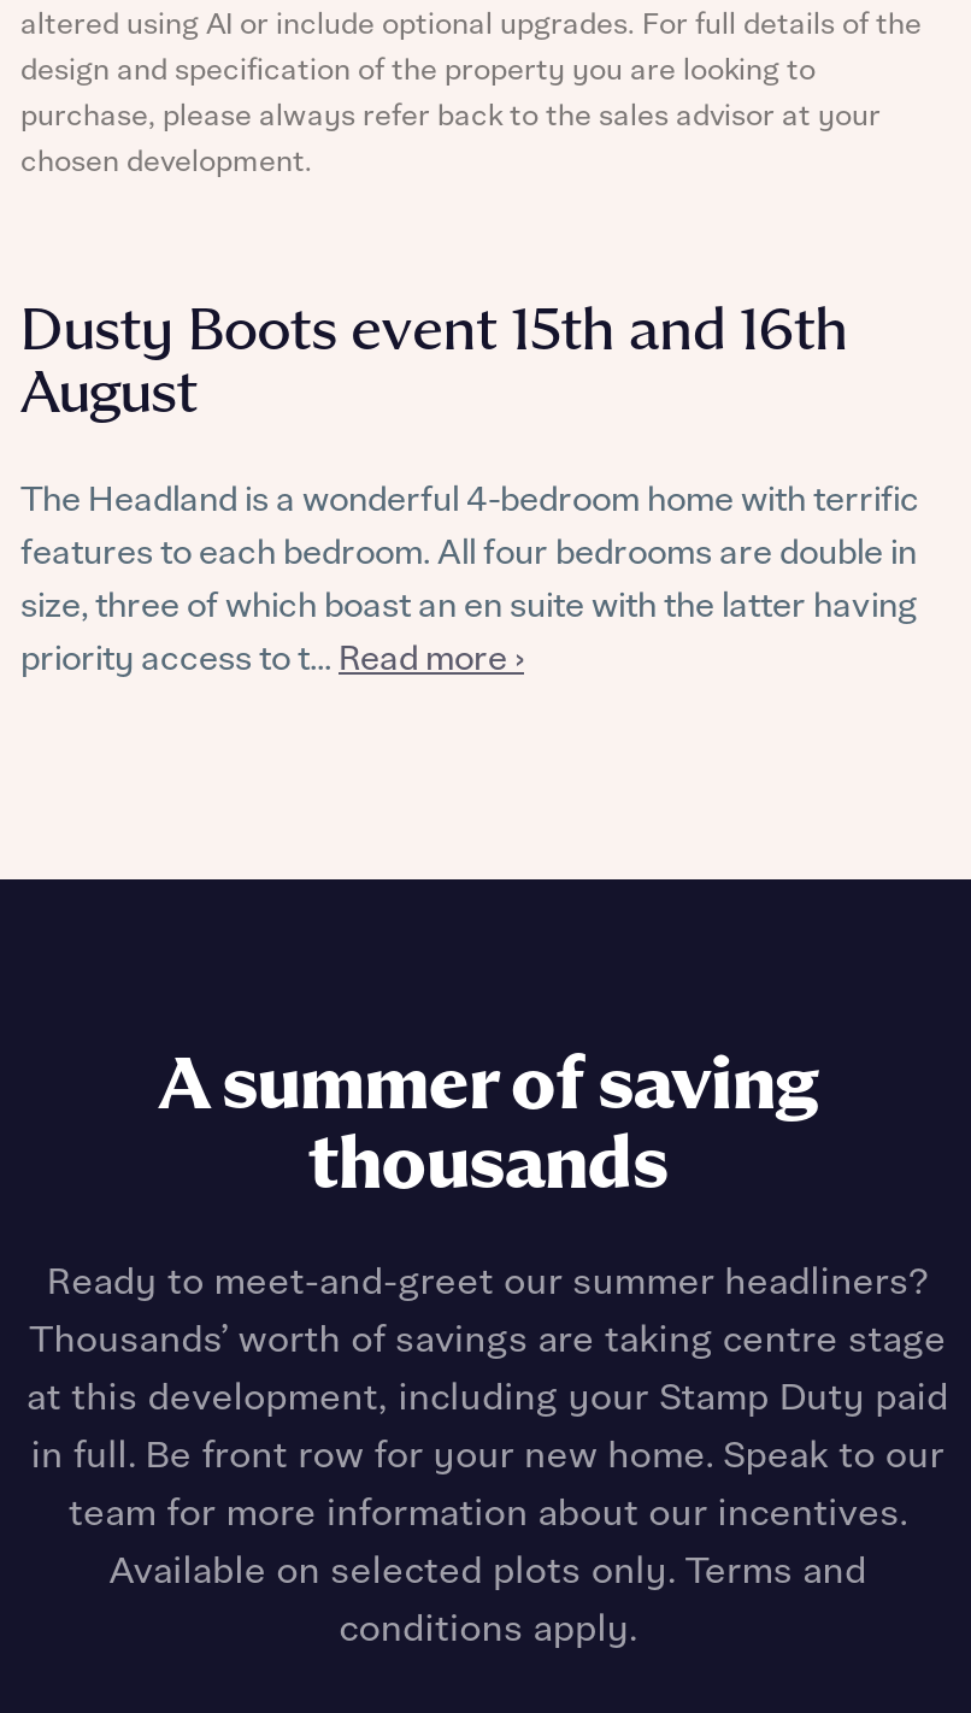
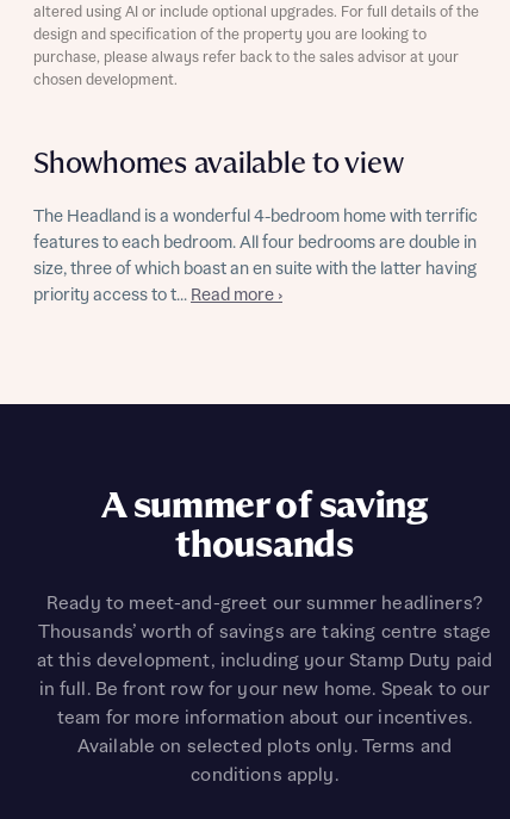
[20,299,848,426] Dusty Boots event 15th and 16th | August -> [33,148,403,180] Showhomes available to view

